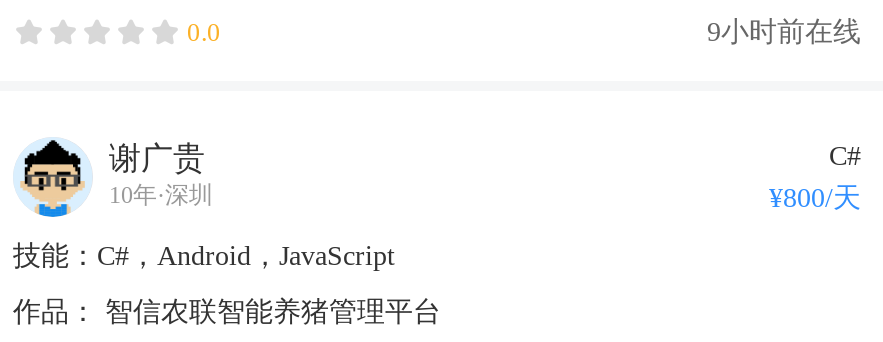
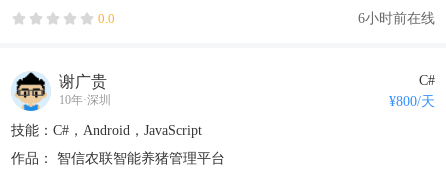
[707,16,861,46] 9小时前在线 -> [358,10,435,25] 6小时前在线

